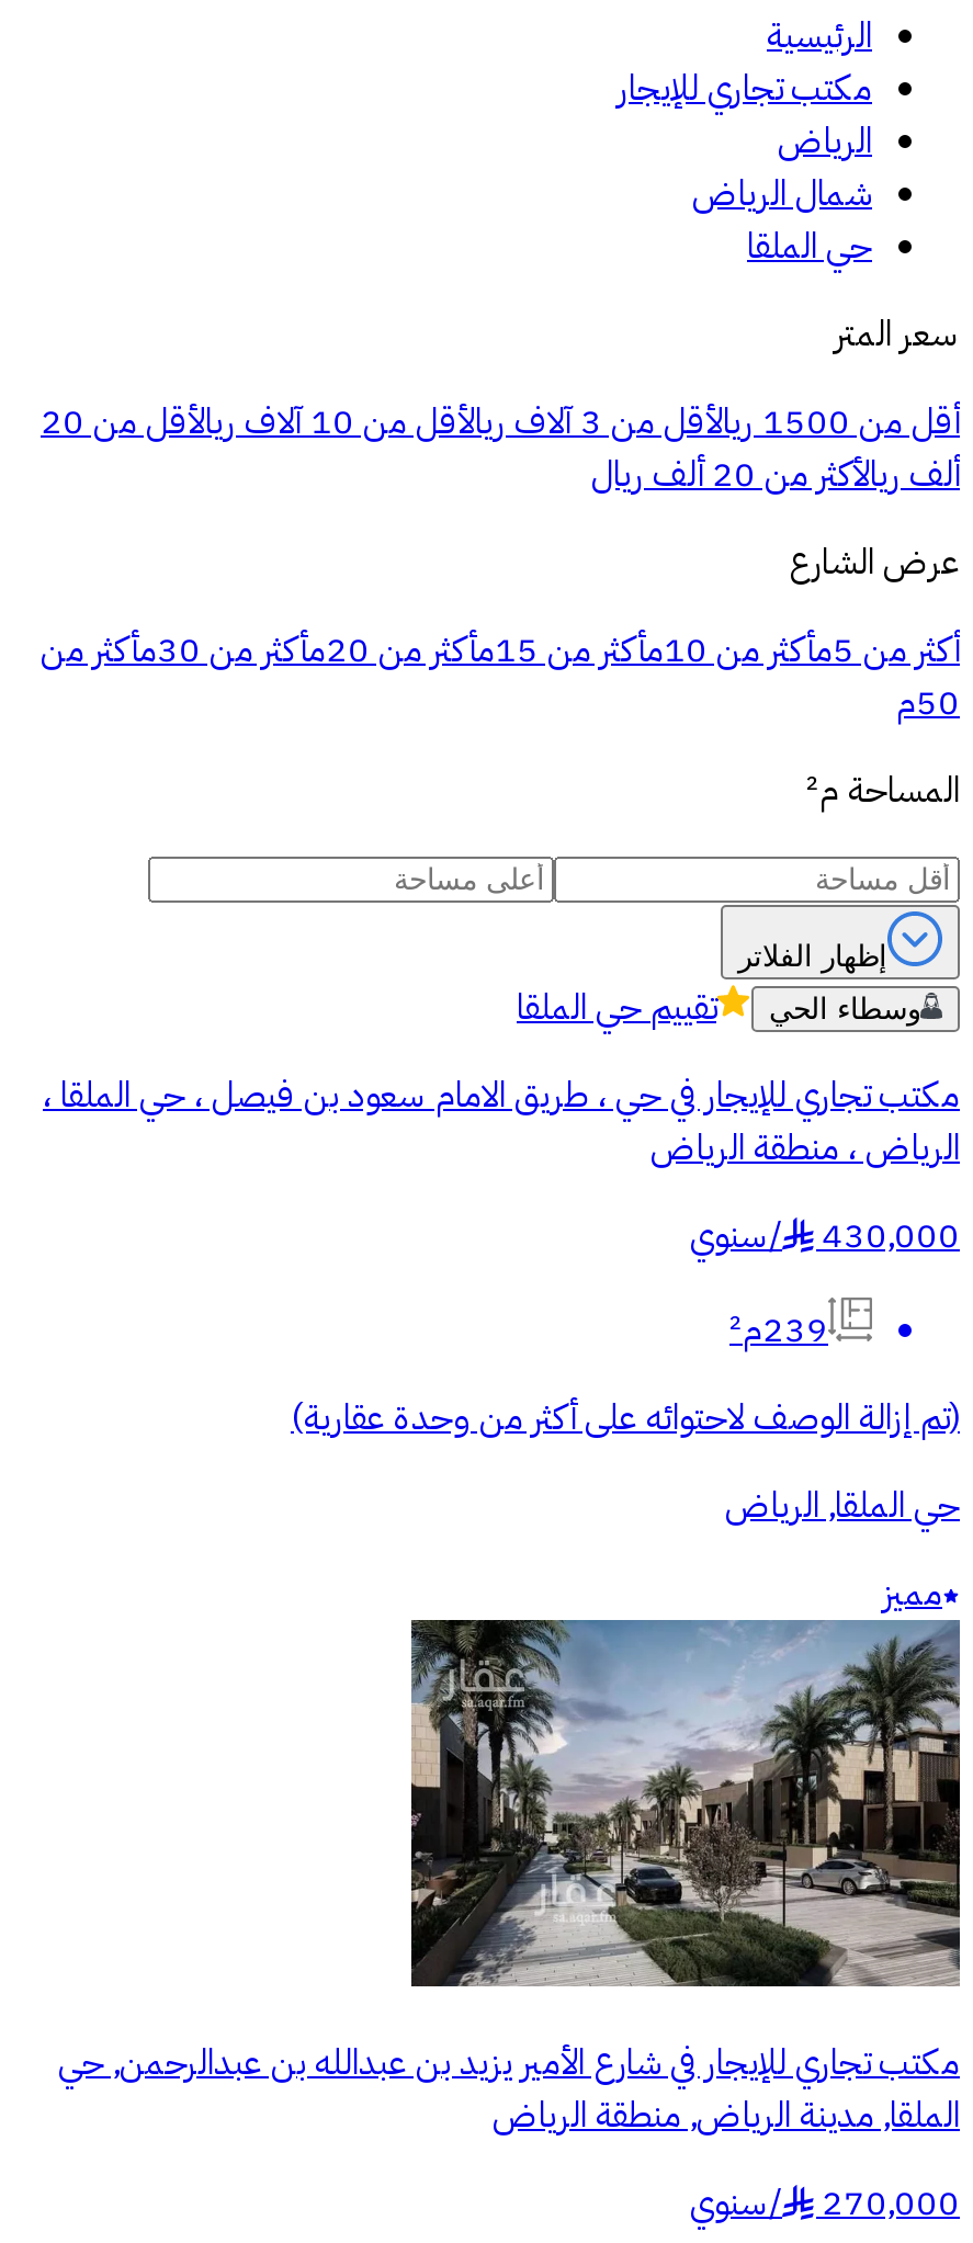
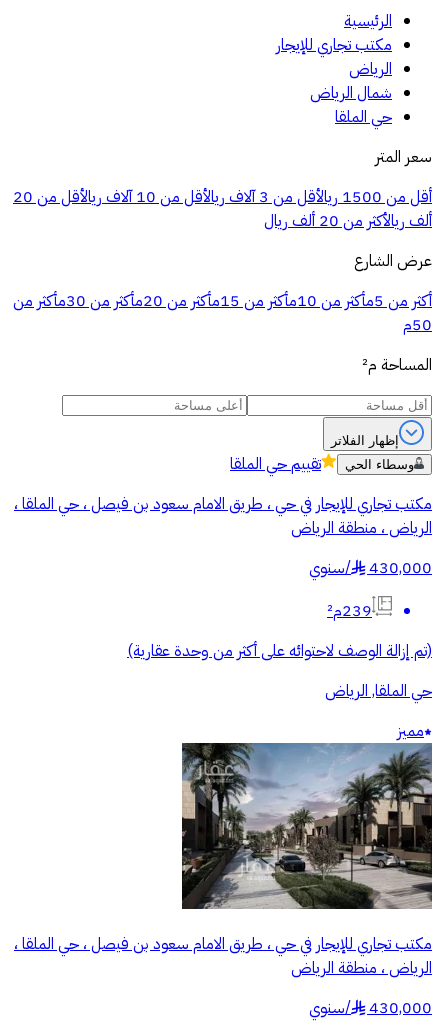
[58,2036,960,2141] مكتب تجاري للإيجار في شارع الأمير يزيد بن عبدالله بن عبدالرحمن, حي | الملقا, مدينة الرياض, منطقة الرياض -> [14,932,432,980] مكتب تجاري للإيجار في حي ، طريق الامام سعود بن فيصل ، حي الملقا ، | الرياض ، منطقة الرياض
[822,2177,960,2229] 270,000 -> [369,996,432,1020] 430,000

